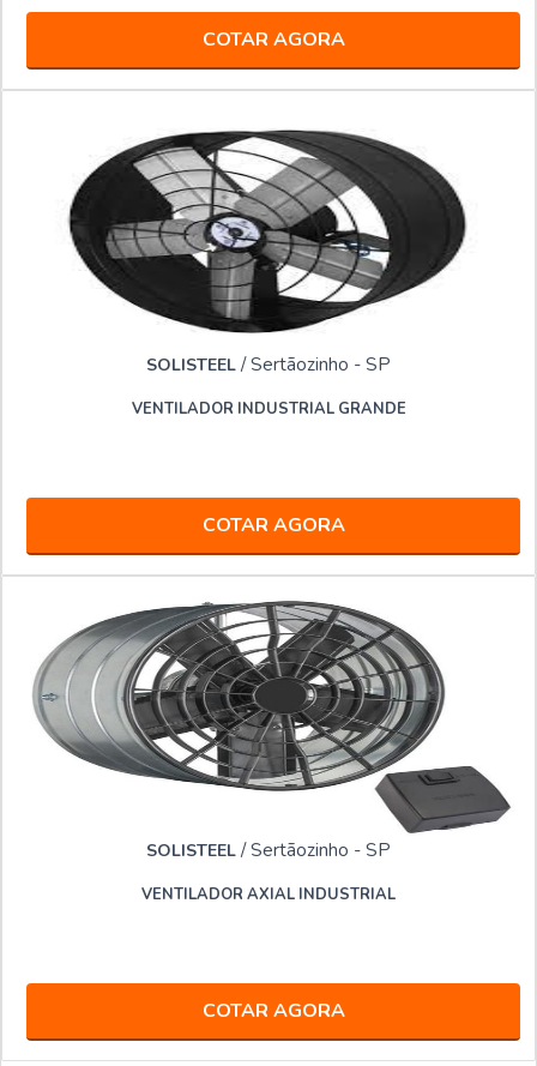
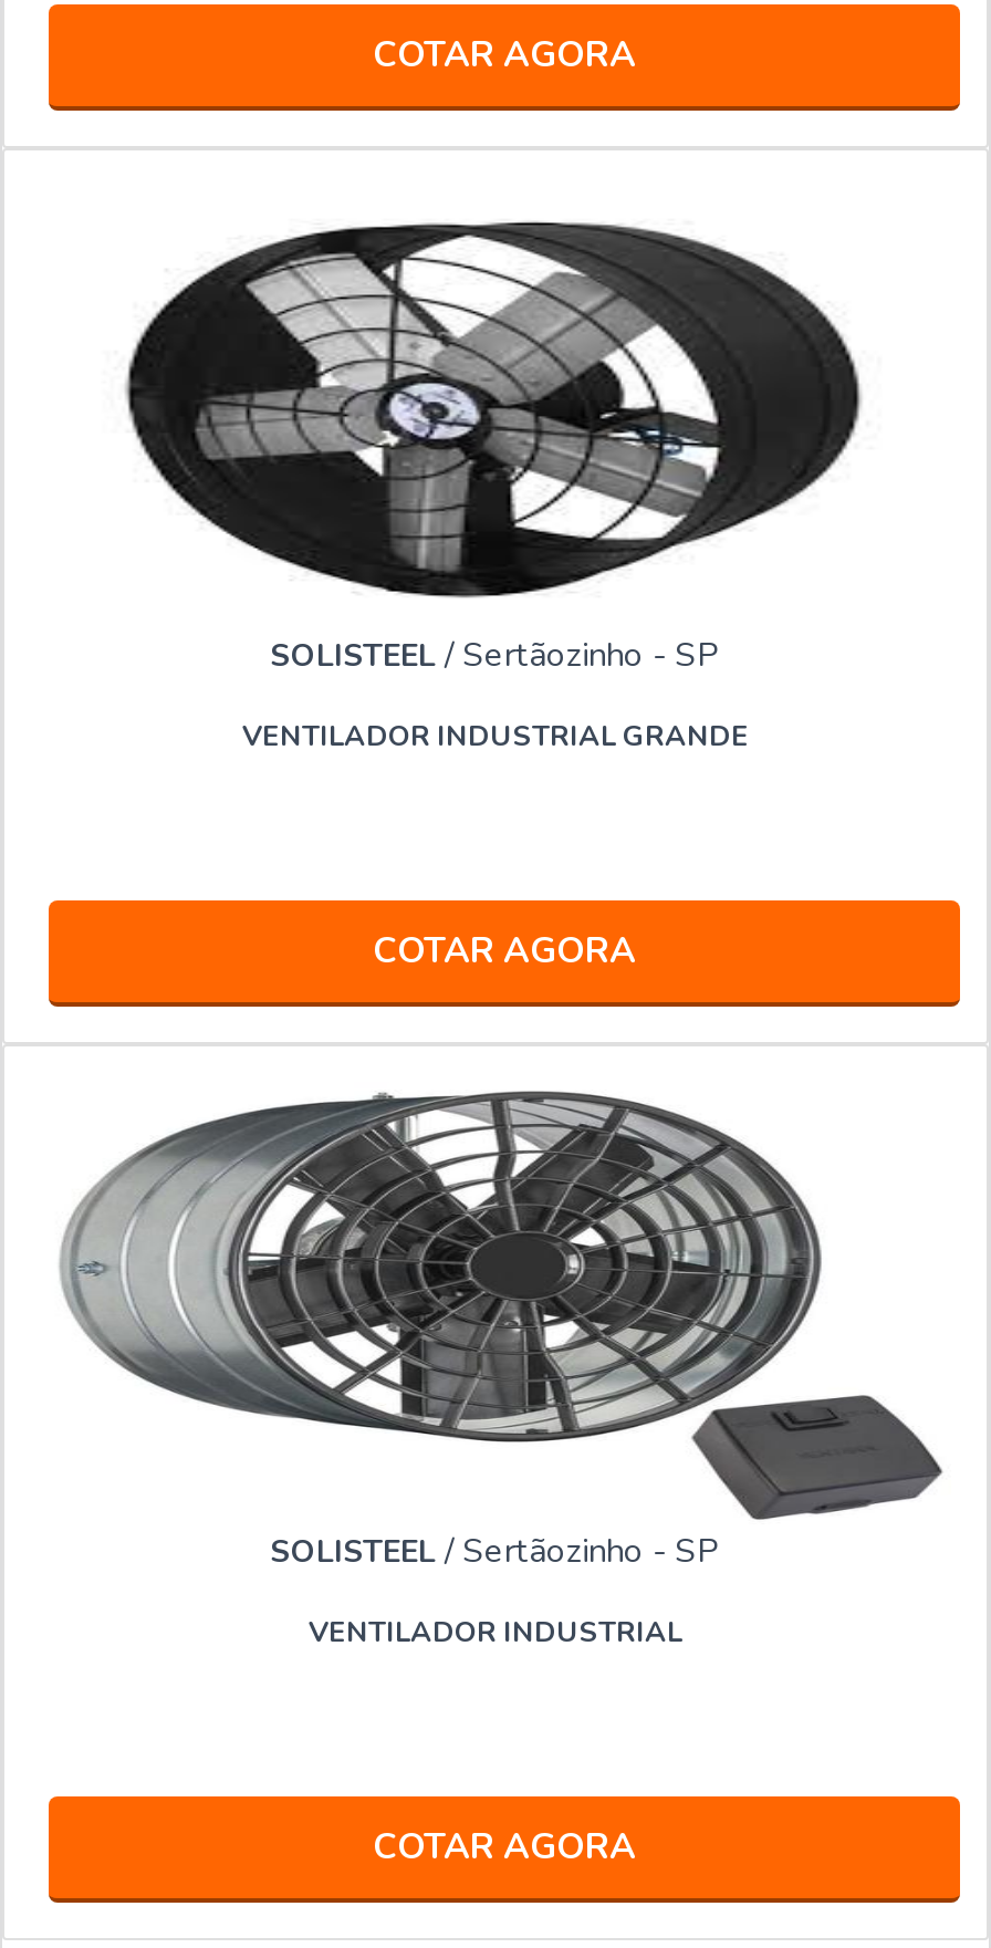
[141,884,396,905] VENTILADOR AXIAL INDUSTRIAL -> [309,1613,682,1653] VENTILADOR INDUSTRIAL

